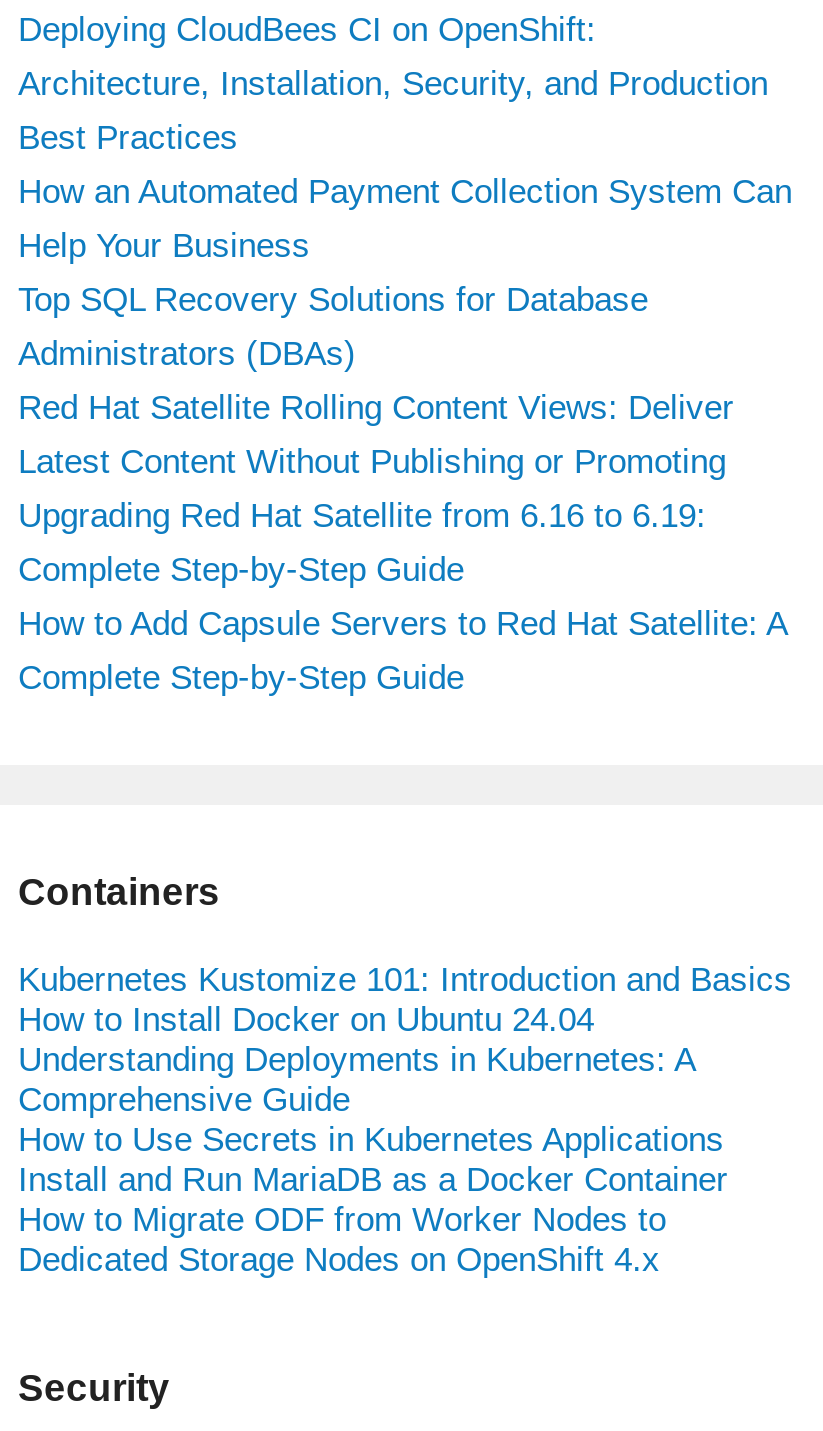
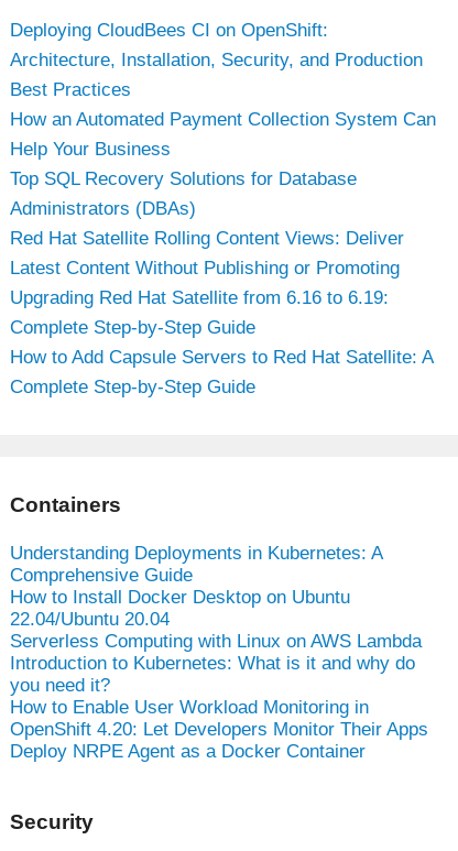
[18,961,792,1039] Kubernetes Kustomize 101: Introduction and Basics | How to Install Docker on Ubuntu 24.04 -> none
moved [18,1041,694,1119] -> [10,543,382,585]: Understanding Deployments in Kubernetes: A | Comprehensive Guide
[18,1121,728,1279] How to Use Secrets in Kubernetes Applications | Install and Run MariaDB as a Docker Container | How to Migrate ODF from Worker Nodes to | Dedicated Storage Nodes on OpenShift 4.x -> [10,587,428,762] How to Install Docker Desktop on Ubuntu | 22.04/Ubuntu 20.04 | Serverless Computing with Linux on AWS Lambda | Introduction to Kubernetes: What is it and why do | you need it? | How to Enable User Workload Monitoring in | OpenShift 4.20: Let Developers Monitor Their Apps | Deploy NRPE Agent as a Docker Container

